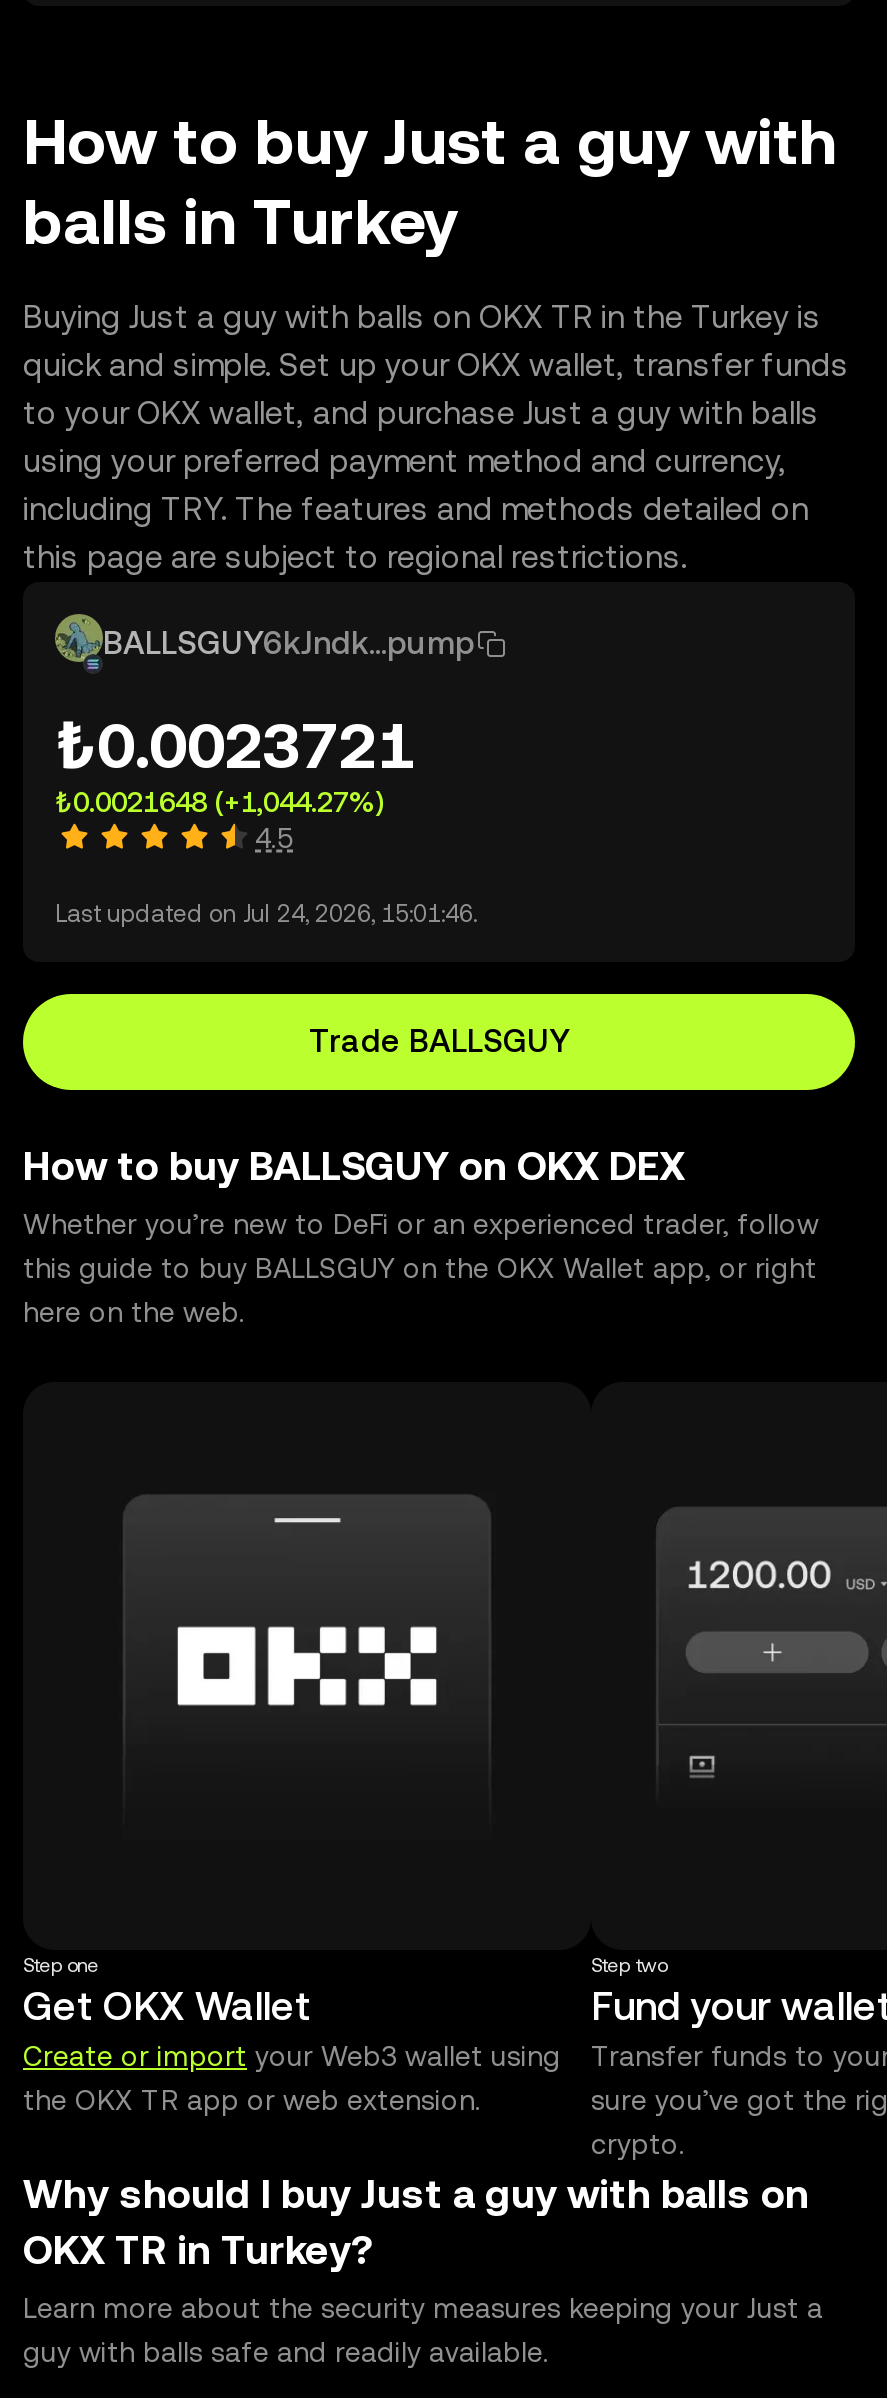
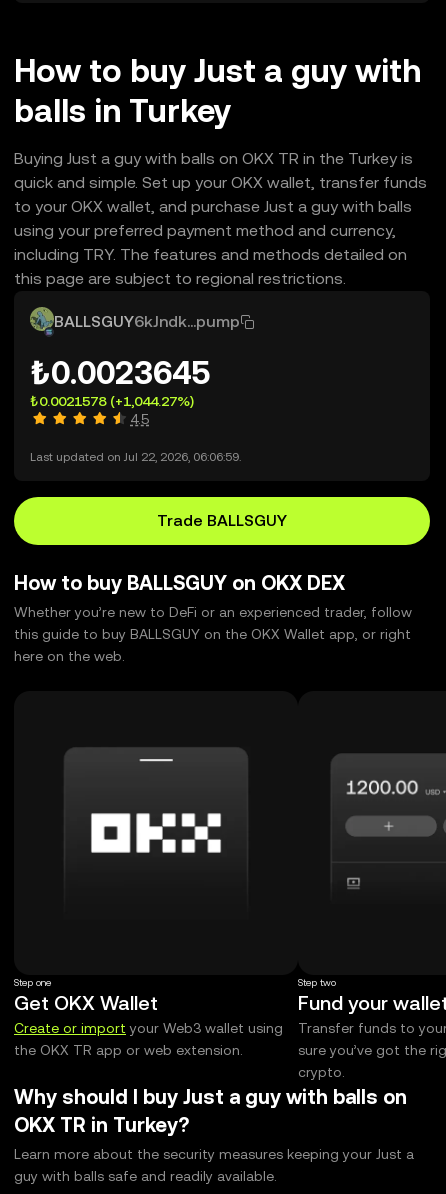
[55,708,415,782] ₺0.0023721 -> [30,354,210,391] ₺0.0023645
[55,786,383,818] ₺0.0021648 (+1,044.27%) -> [30,393,194,409] ₺0.0021578 (+1,044.27%)
[55,900,477,928] Last updated on Jul 24, 2026, 15:01:46. -> [30,450,241,464] Last updated on Jul 22, 2026, 06:06:59.

